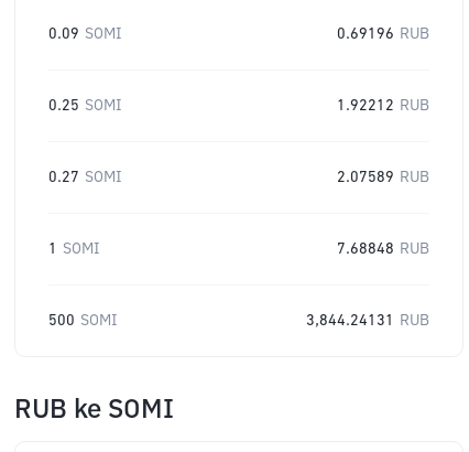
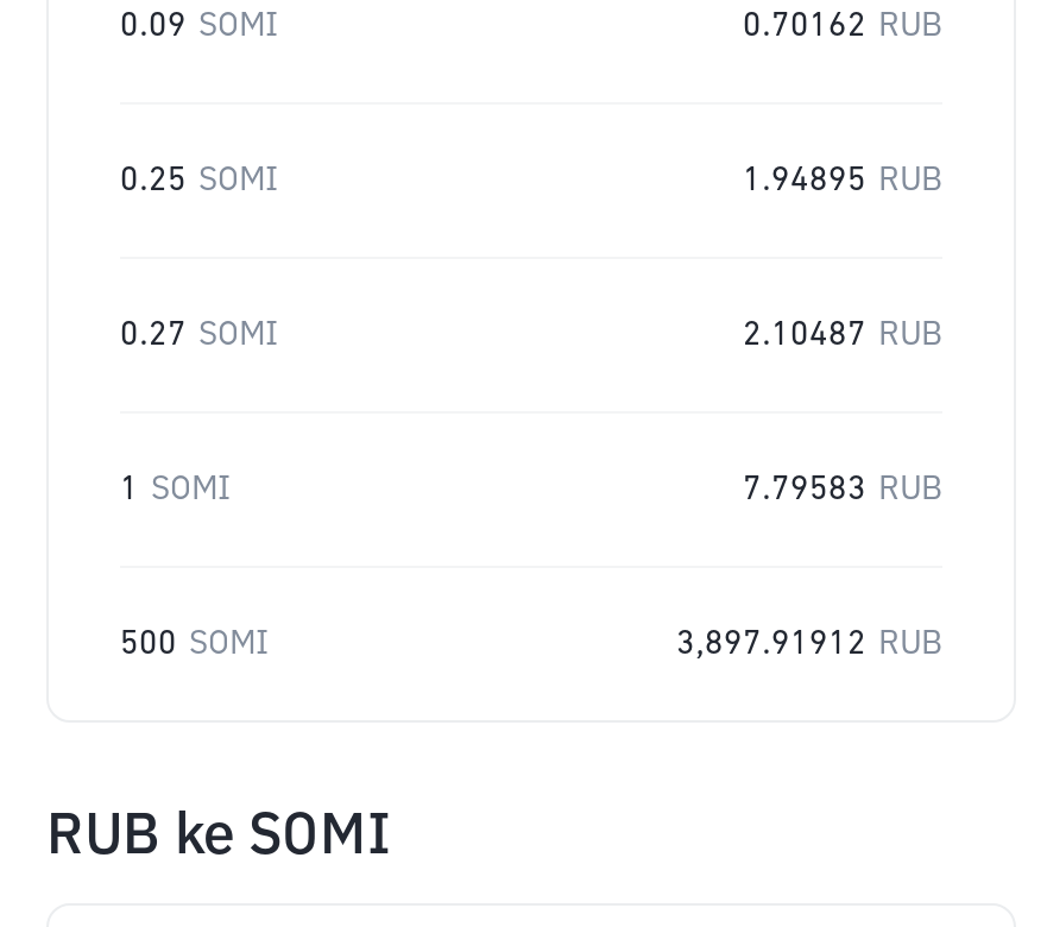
[337,26,429,42] 0.69196 RUB -> [743,10,942,43] 0.70162 RUB
[337,98,429,114] 1.92212 RUB -> [743,164,942,197] 1.94895 RUB
[337,170,429,185] 2.07589 RUB -> [743,319,942,352] 2.10487 RUB
[337,241,429,257] 7.68848 RUB -> [743,473,942,506] 7.79583 RUB
[306,313,429,329] 3,844.24131 RUB -> [676,628,942,661] 3,897.91912 RUB

